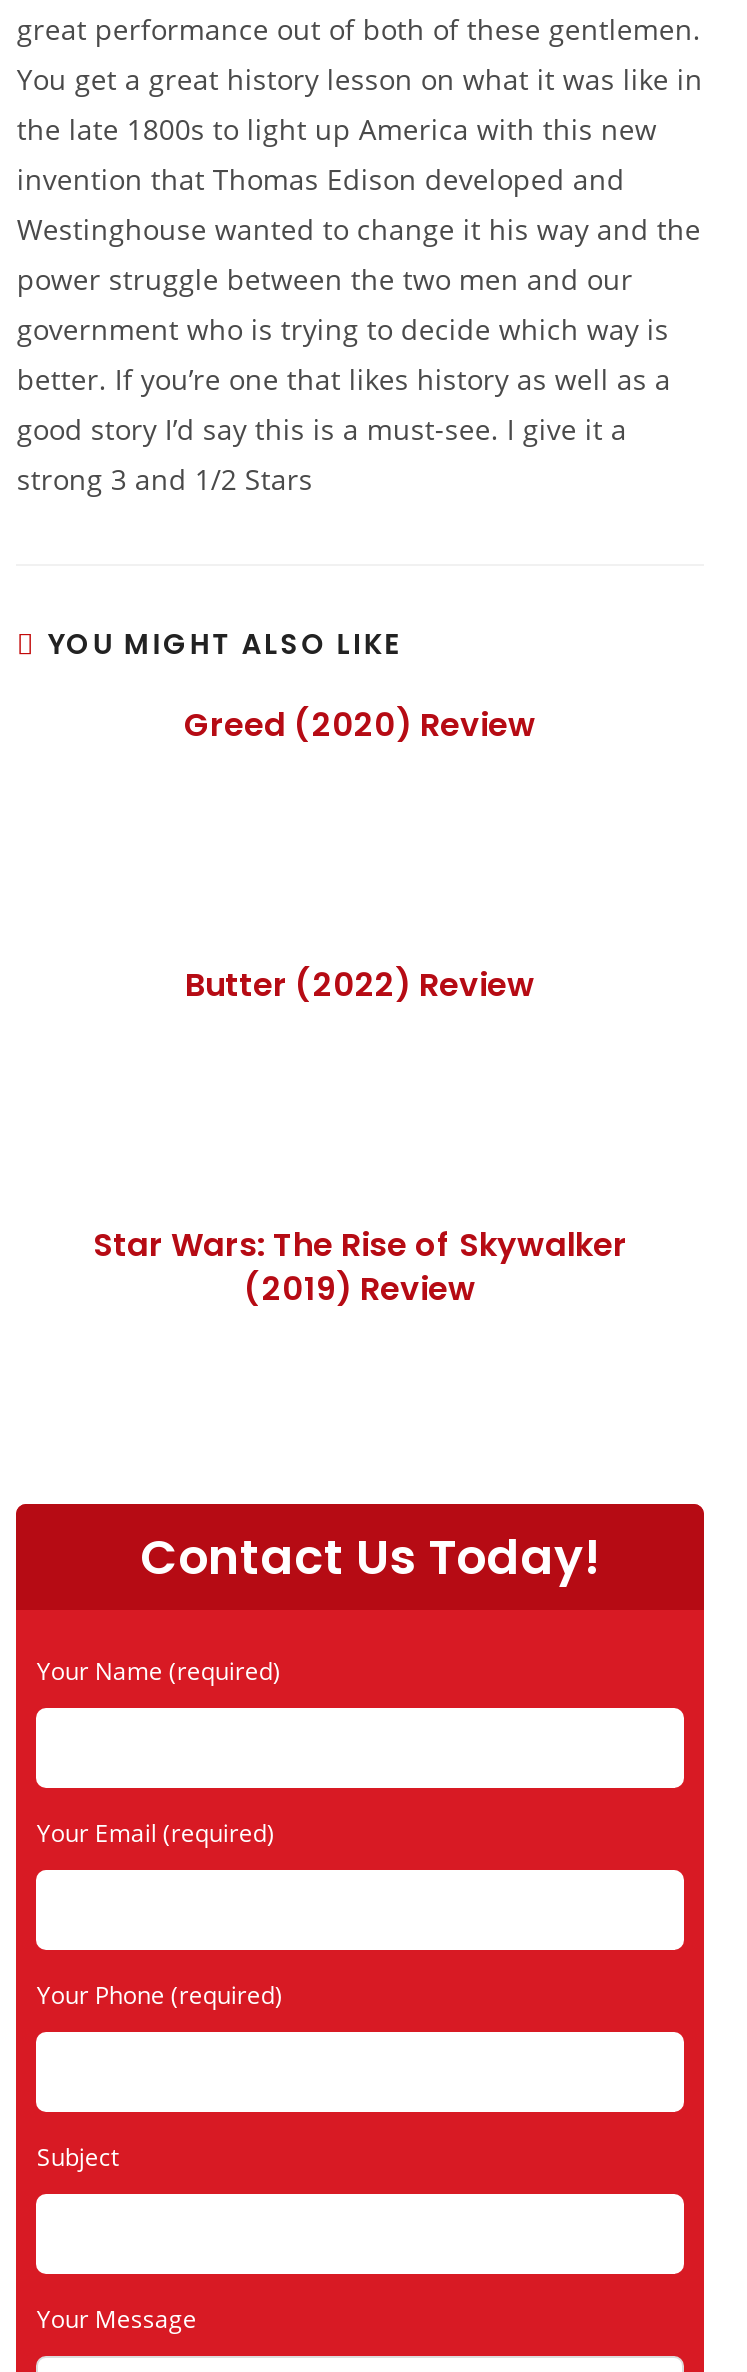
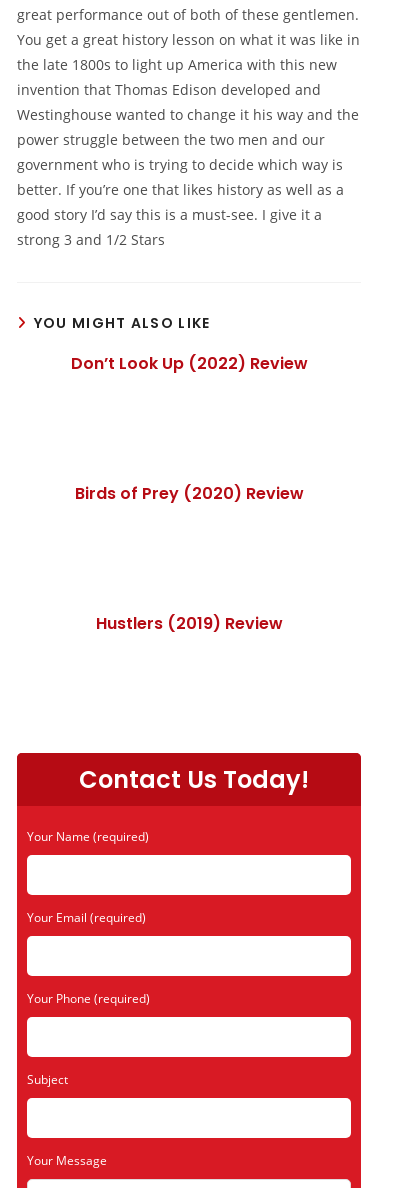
[184,701,536,747] Greed (2020) Review -> [70,352,307,375] Don’t Look Up (2022) Review
[185,961,535,1007] Butter (2022) Review -> [74,482,303,505] Birds of Prey (2020) Review
[93,1221,627,1311] Star Wars: The Rise of Skywalker | (2019) Review -> [95,612,282,635] Hustlers (2019) Review

